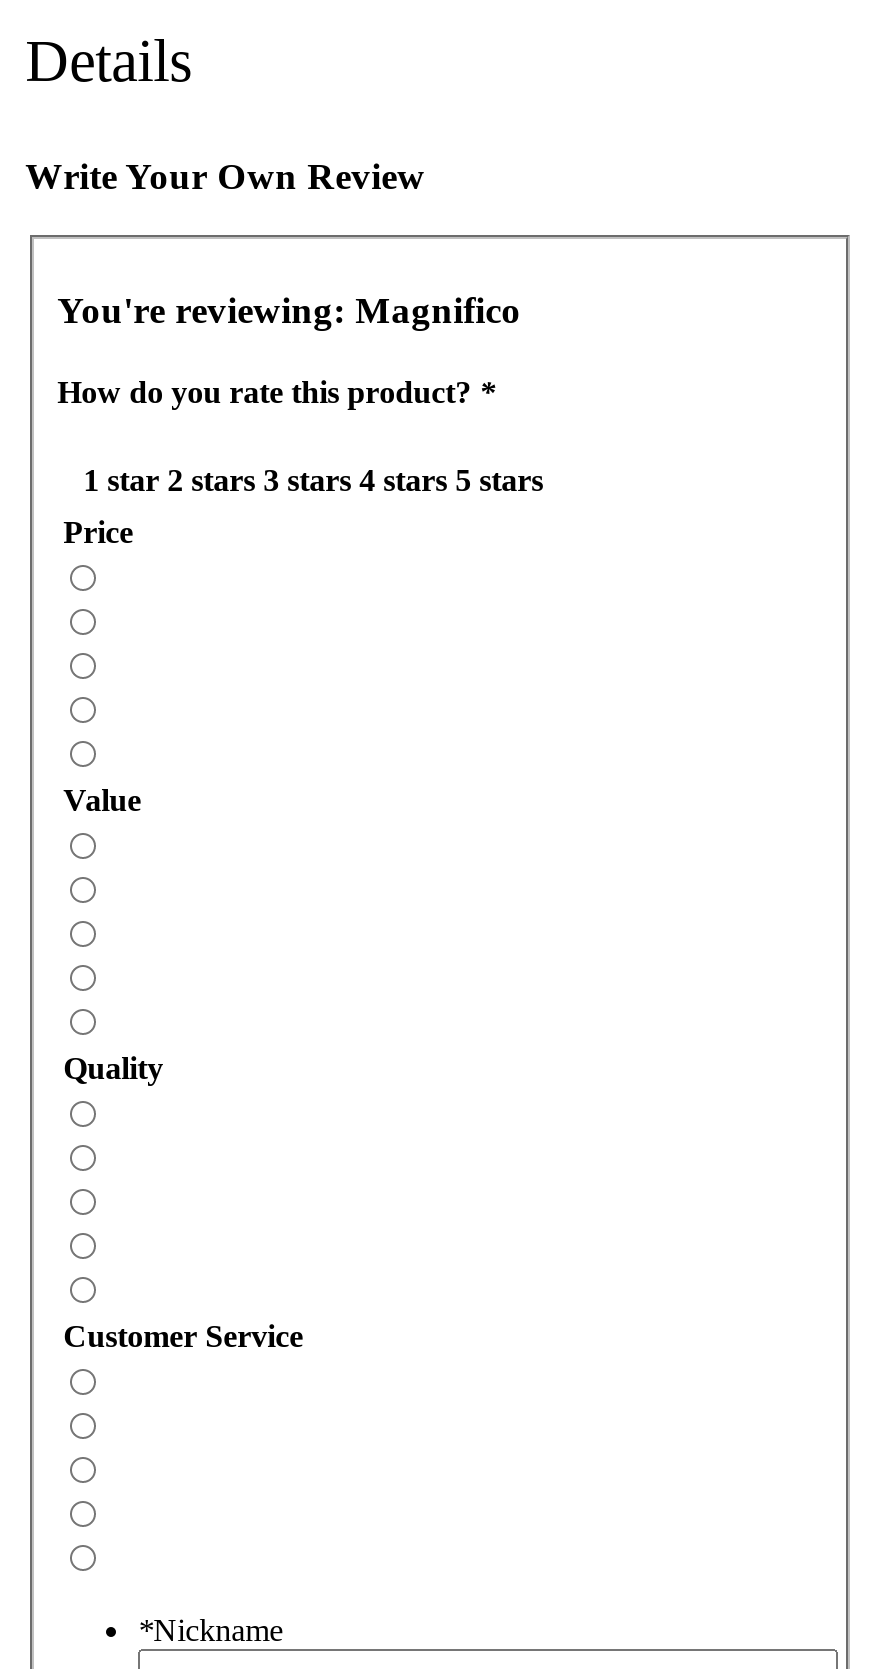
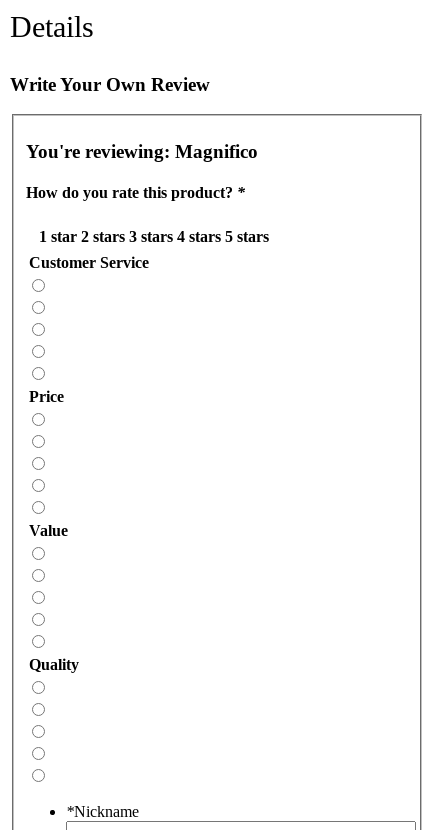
moved [63,516,163,1086] -> [29,388,79,673]: Price | Value | Quality
moved [63,1320,303,1354] -> [29,254,149,271]: Customer Service

